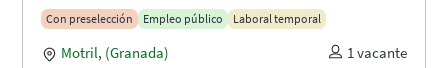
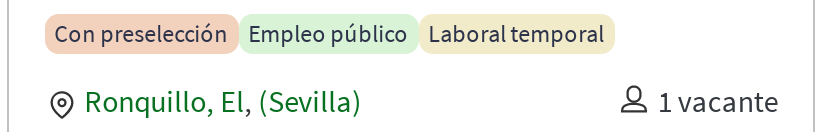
[61,43,169,62] Motril, (Granada) -> [84,83,362,121] Ronquillo, El, (Sevilla)

